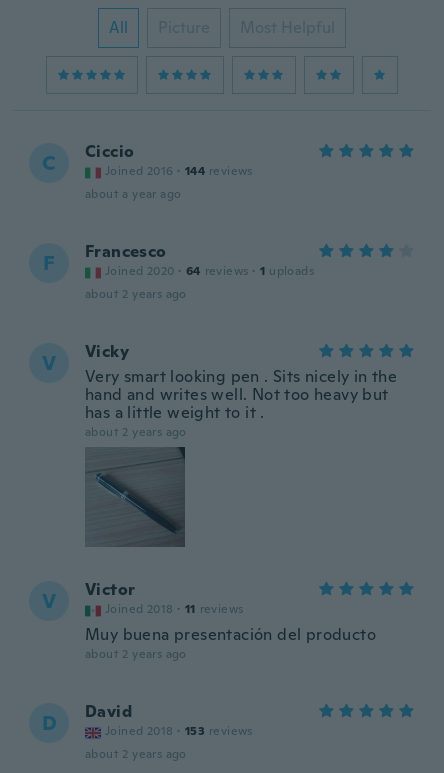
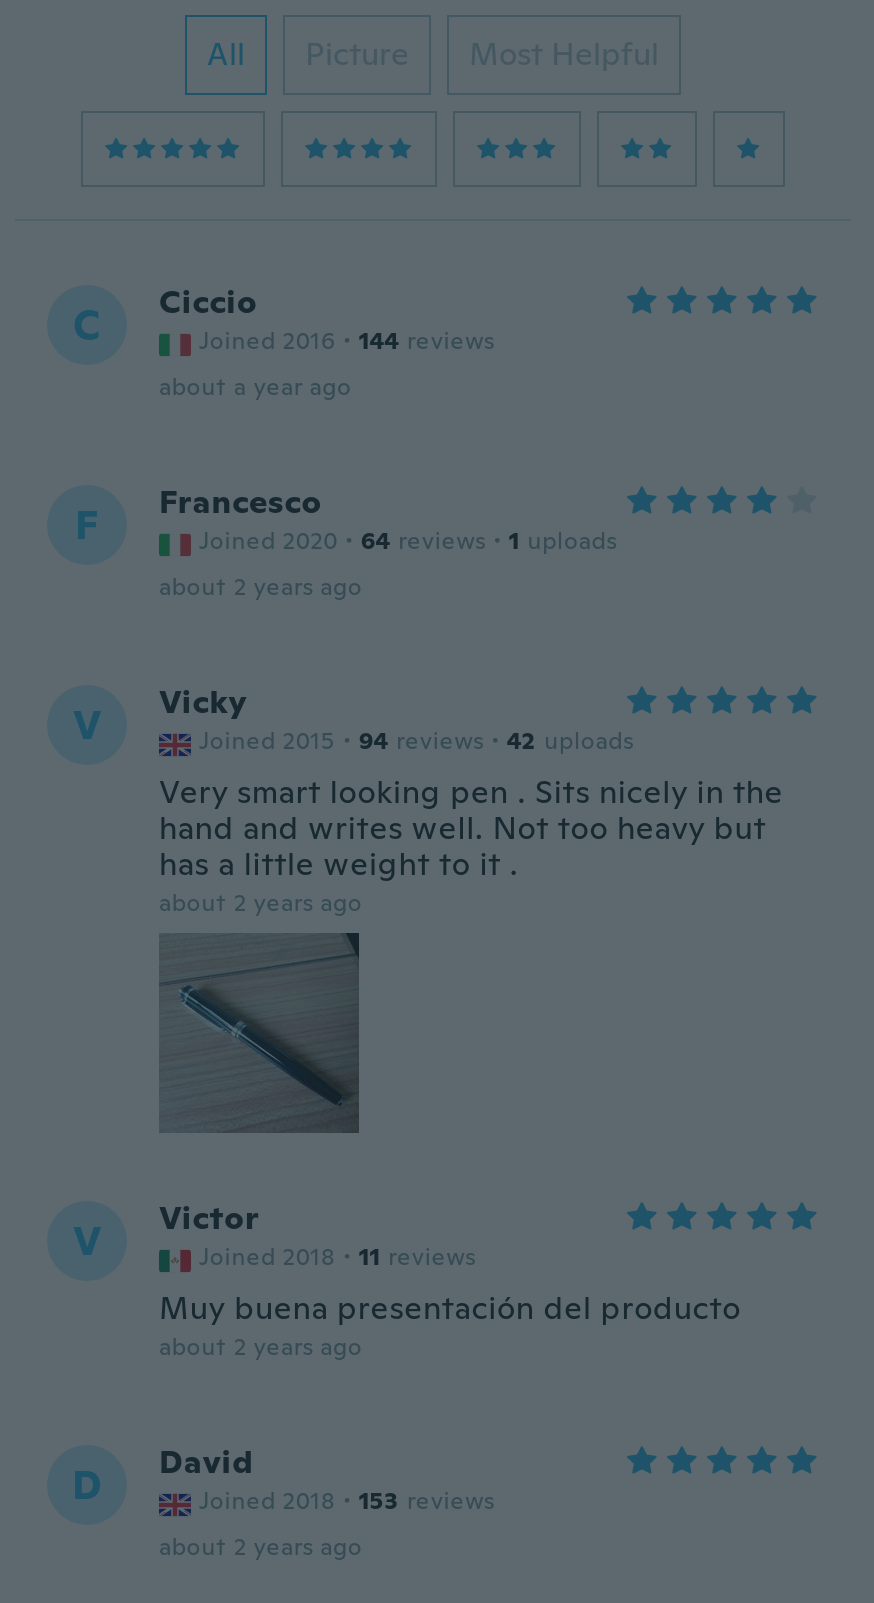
none -> [199,725,634,757] Joined 2015 · 94 reviews · 42 uploads

